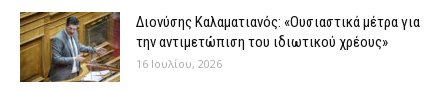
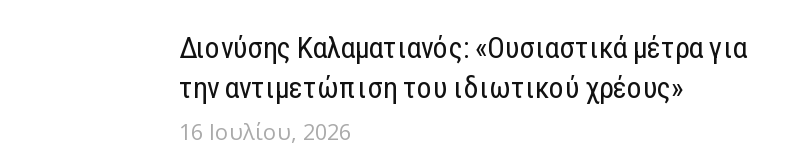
[19,11,121,83] [image] -> none

